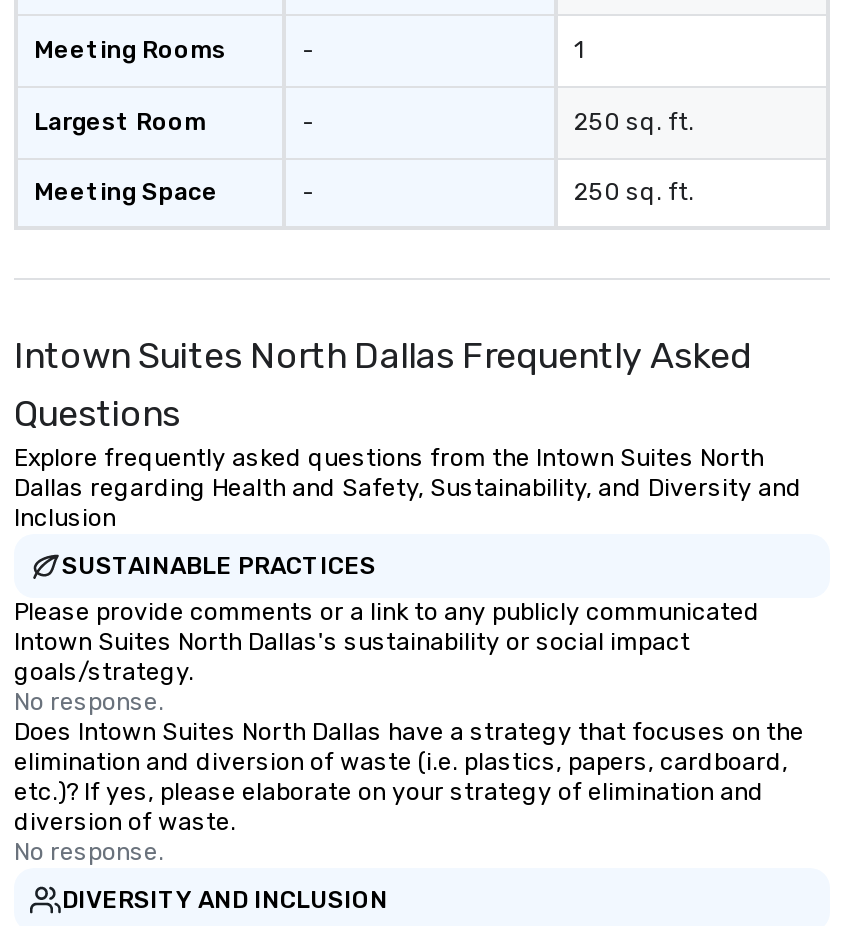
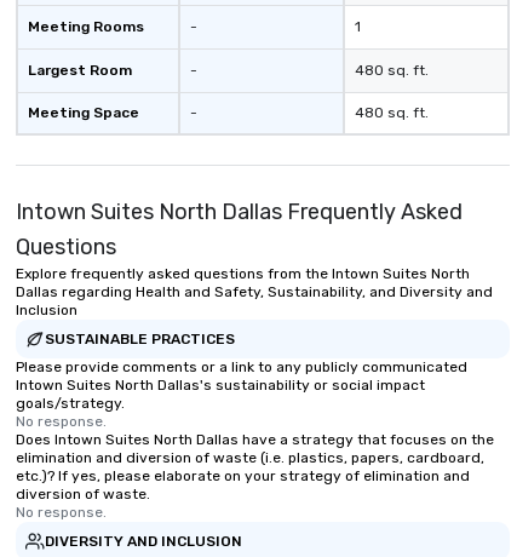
[574,108,694,136] 250 sq. ft. -> [355,62,429,79] 480 sq. ft.
[574,178,694,206] 250 sq. ft. -> [355,104,429,121] 480 sq. ft.

